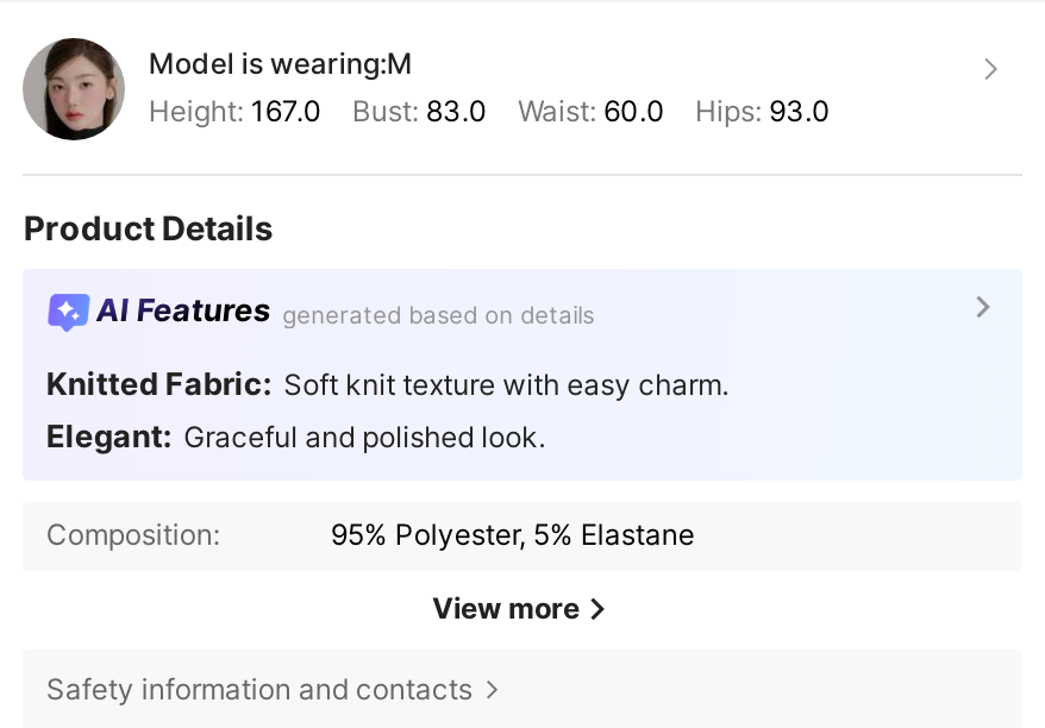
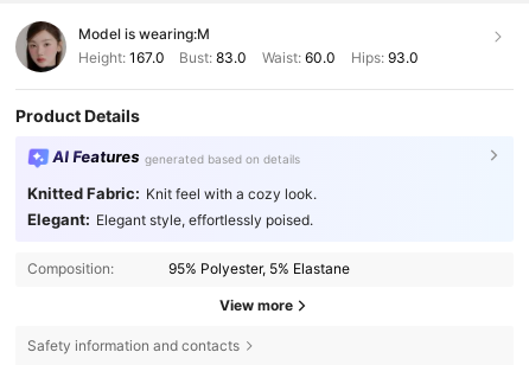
[46,365,729,403] Knitted Fabric: Soft knit texture with easy charm. -> [27,184,316,203] Knitted Fabric: Knit feel with a cozy look.
[46,417,545,455] Elegant: Graceful and polished look. -> [27,210,313,229] Elegant: Elegant style, effortlessly poised.

